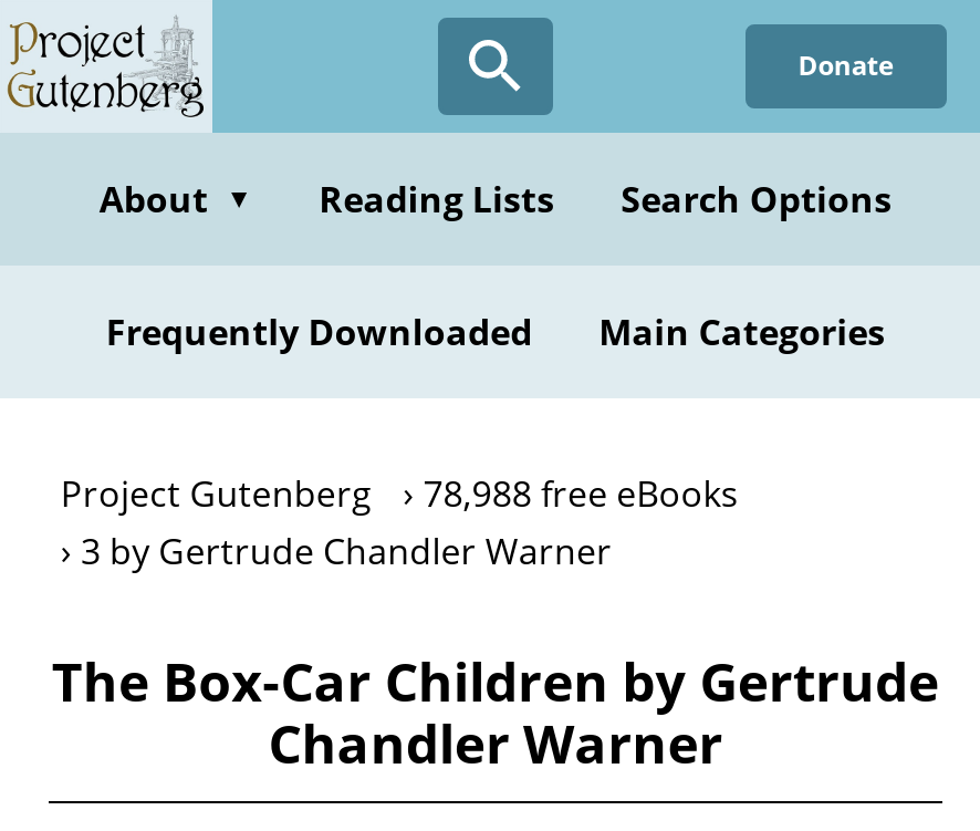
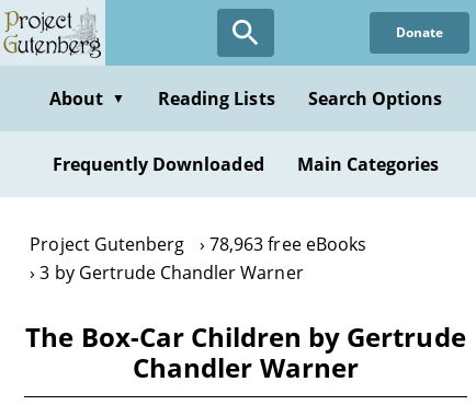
[61,469,739,518] Project Gutenberg 78,988 free eBooks -> [30,232,366,256] Project Gutenberg 78,963 free eBooks

